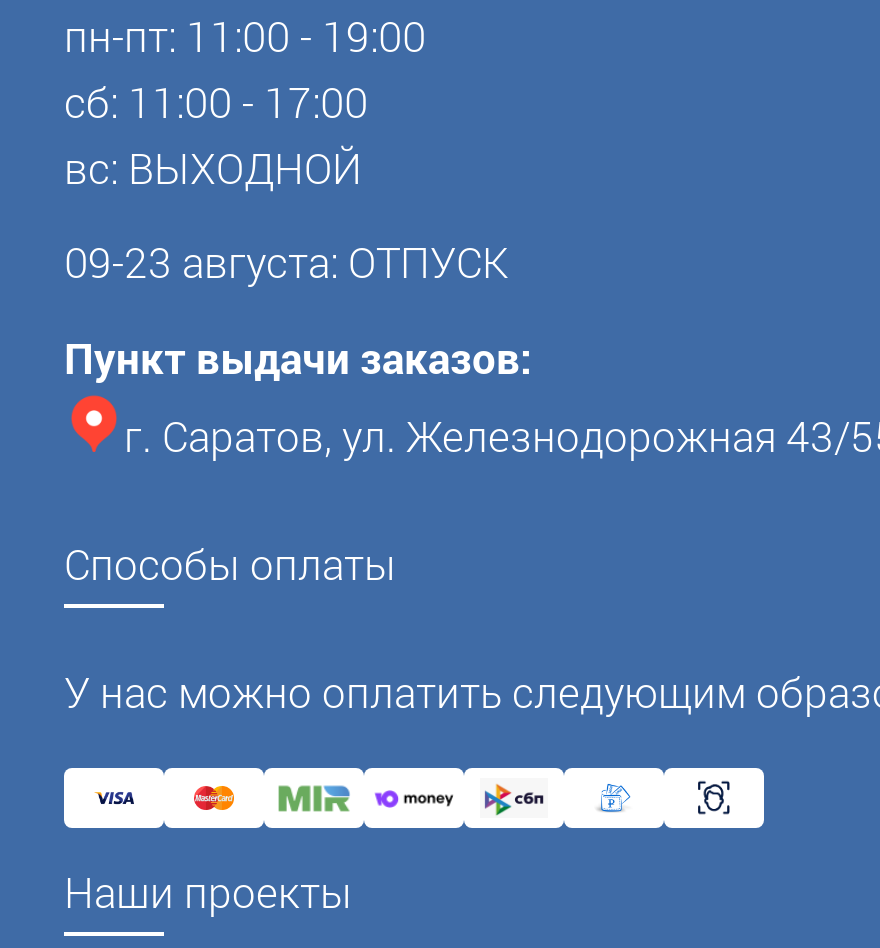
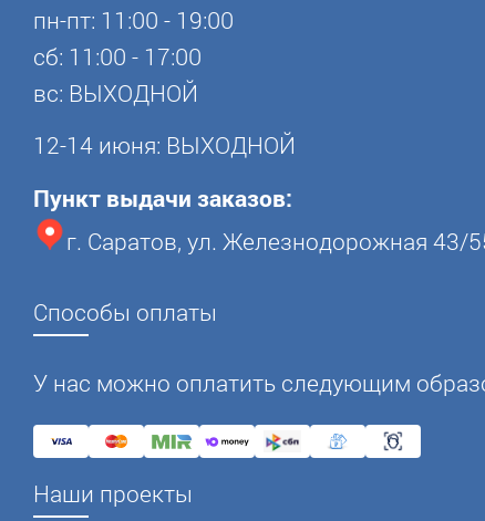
[64,235,508,291] 09-23 августа: ОТПУСК -> [33,130,296,161] 12-14 июня: ВЫХОДНОЙ

